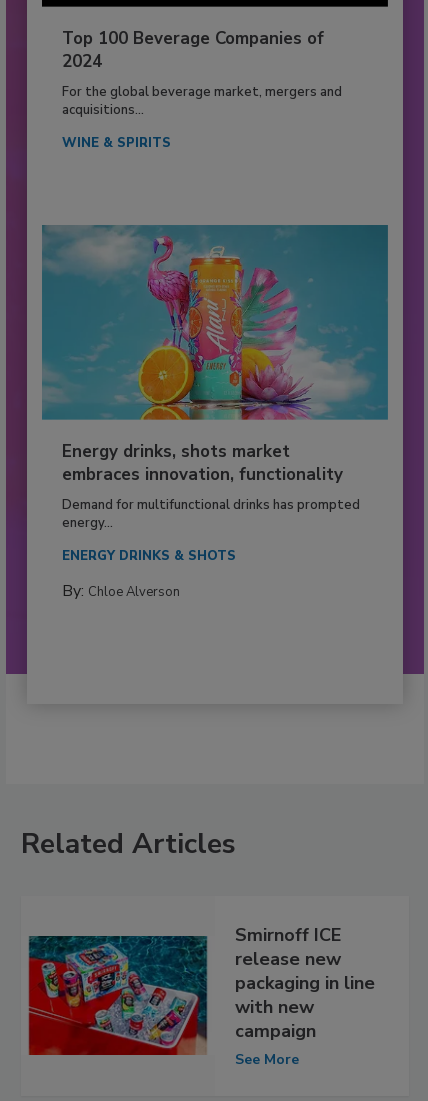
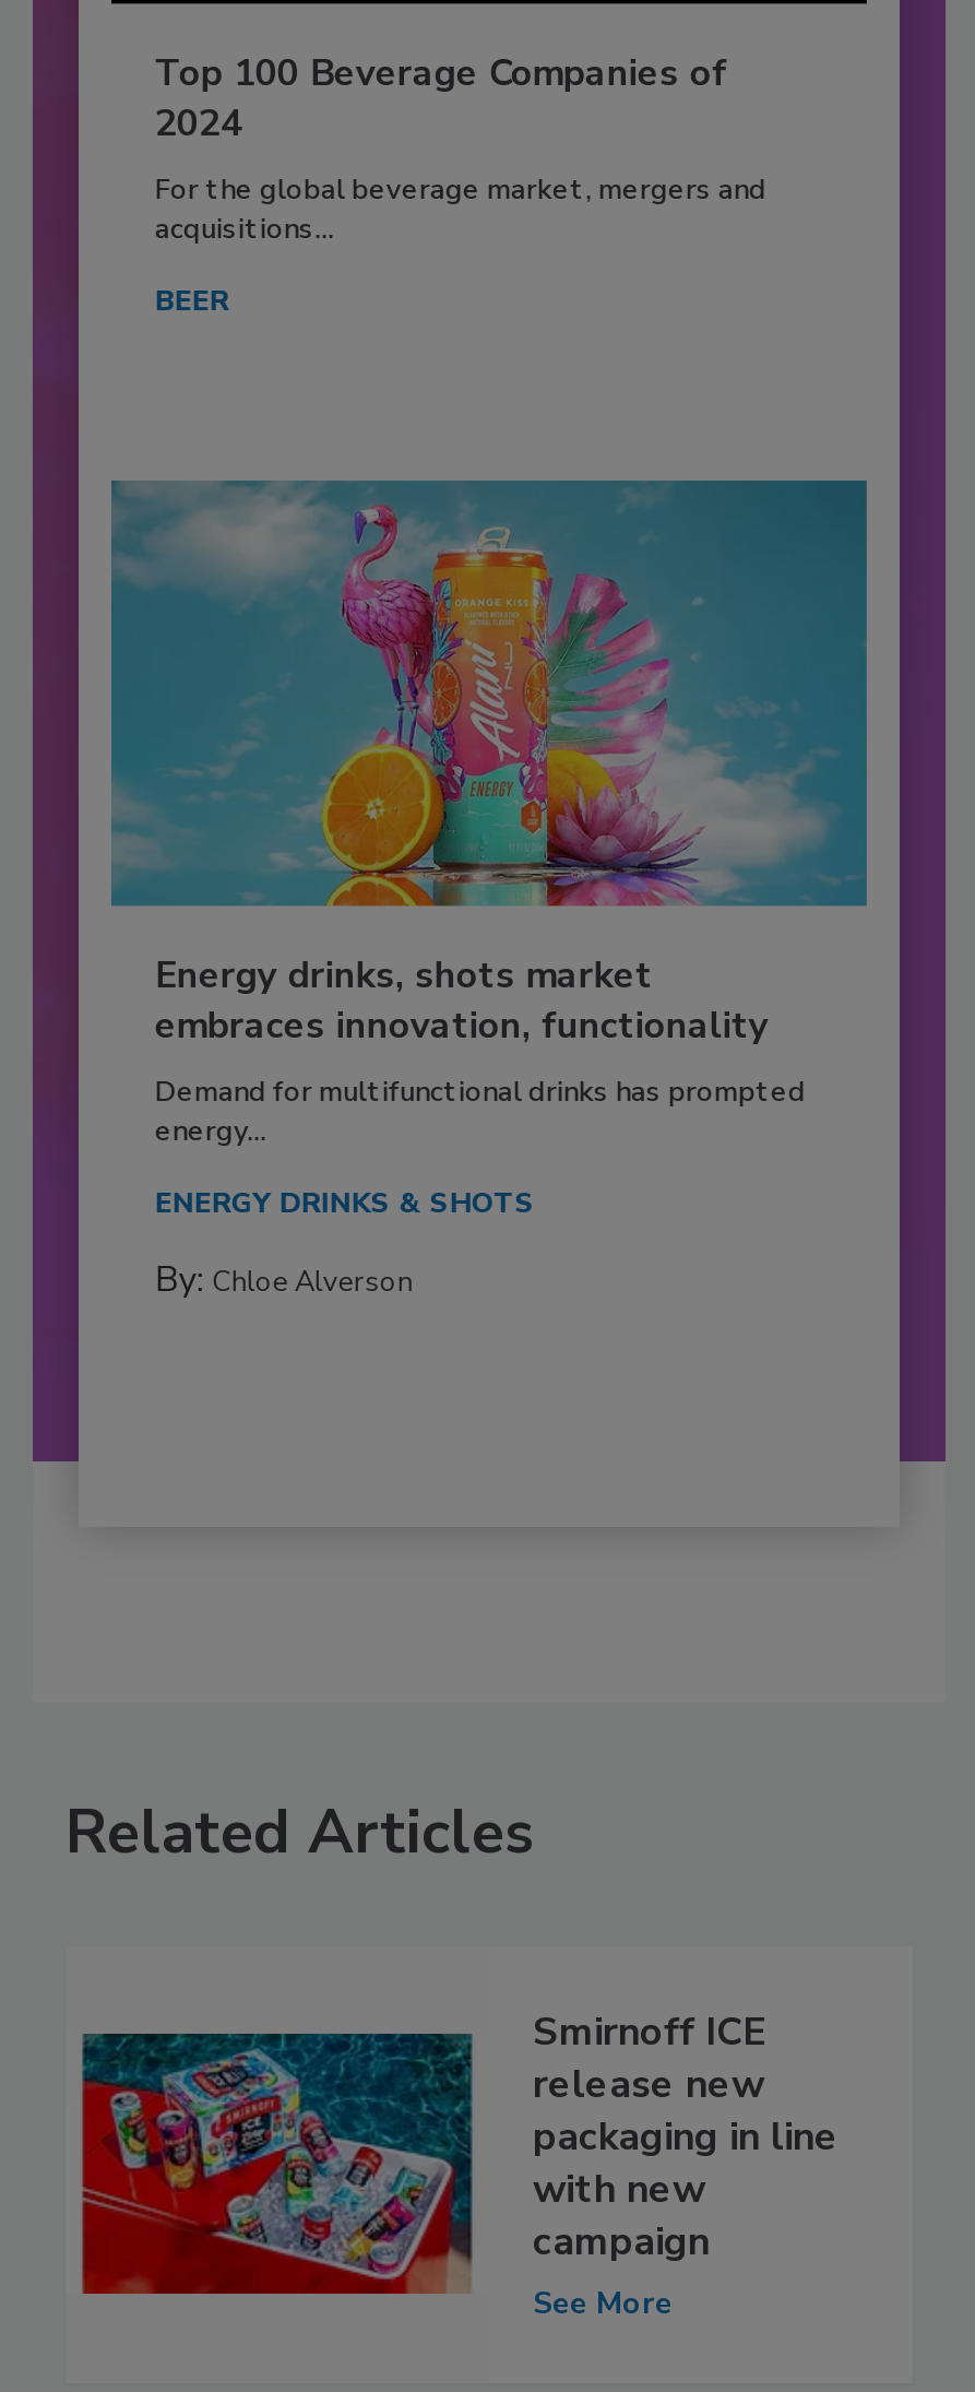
[62,134,171,152] WINE & SPIRITS -> [155,281,229,321] BEER

